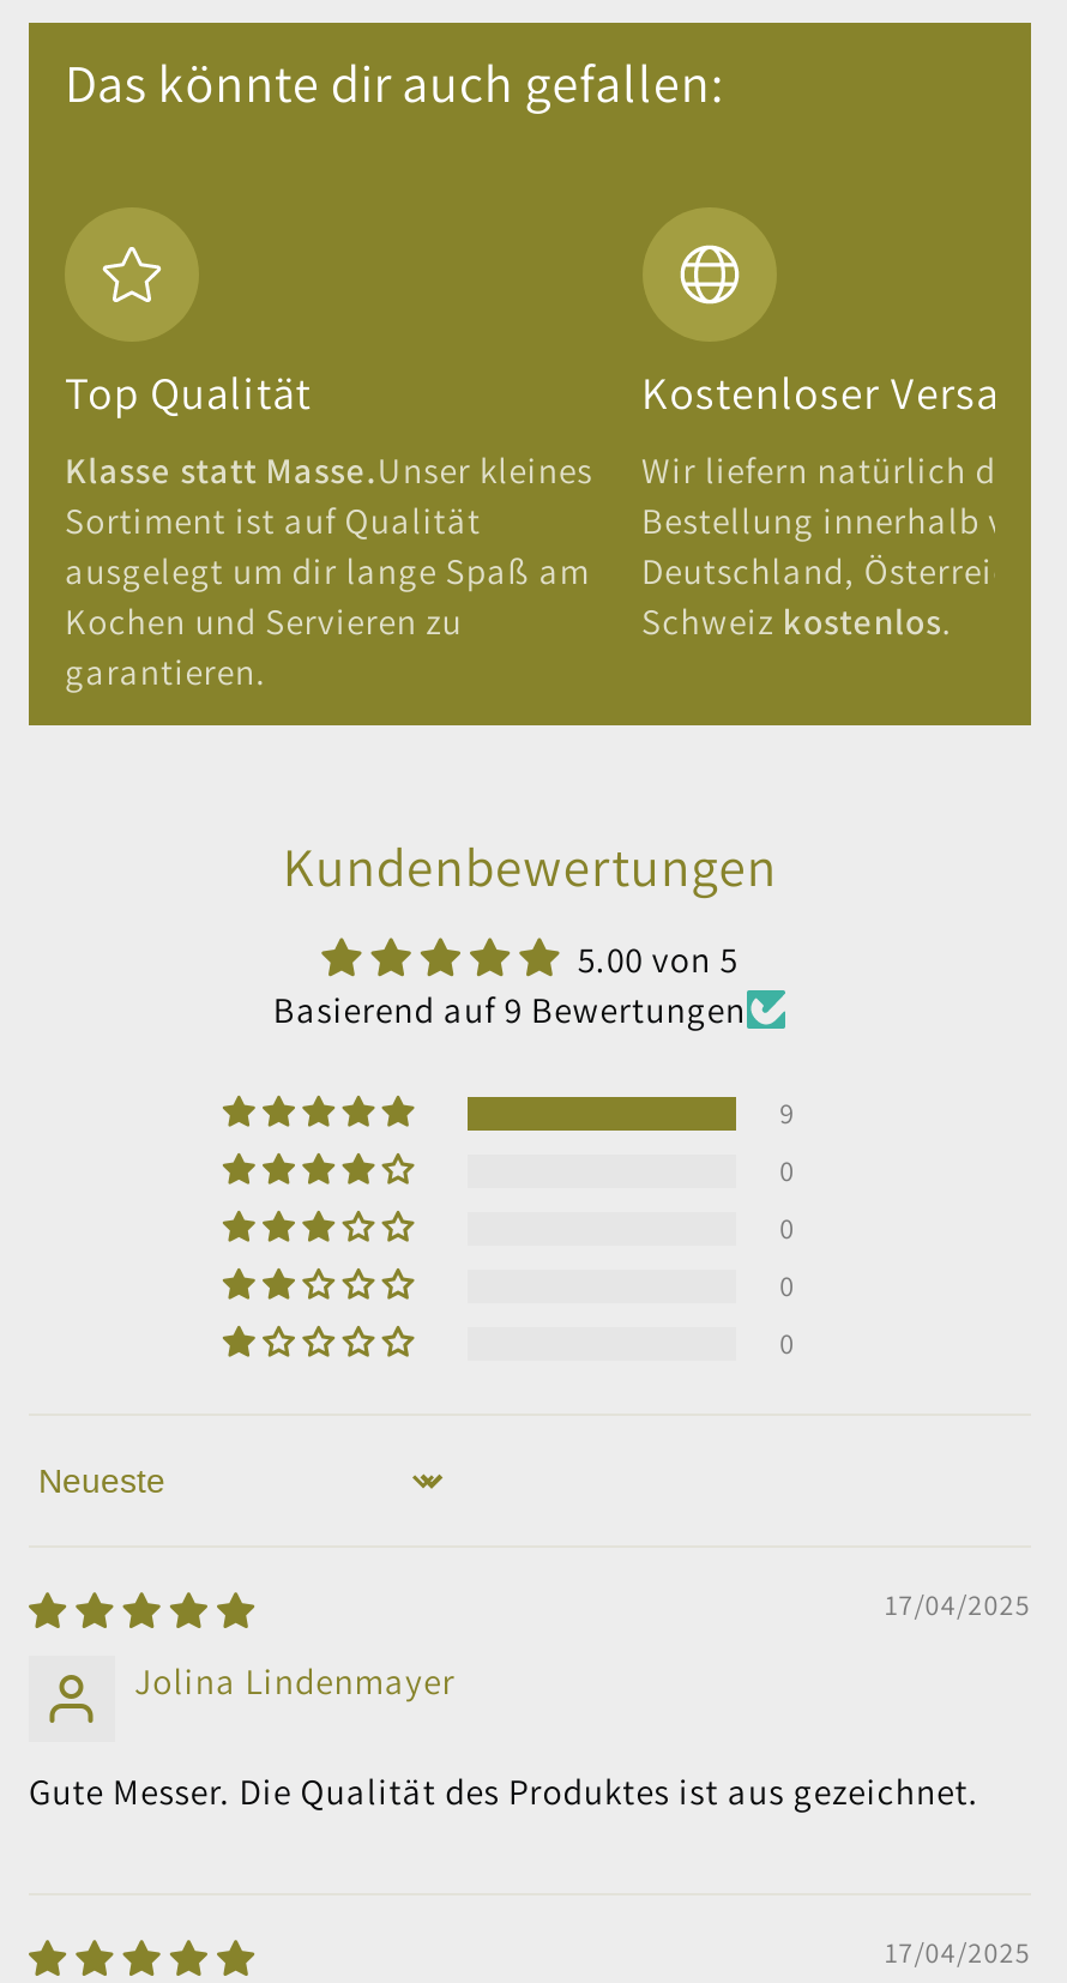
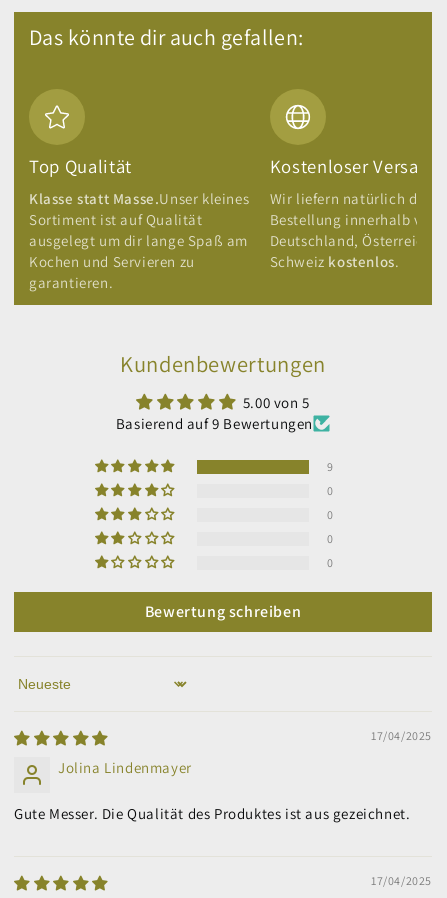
none -> [145,601,301,622] Bewertung schreiben

